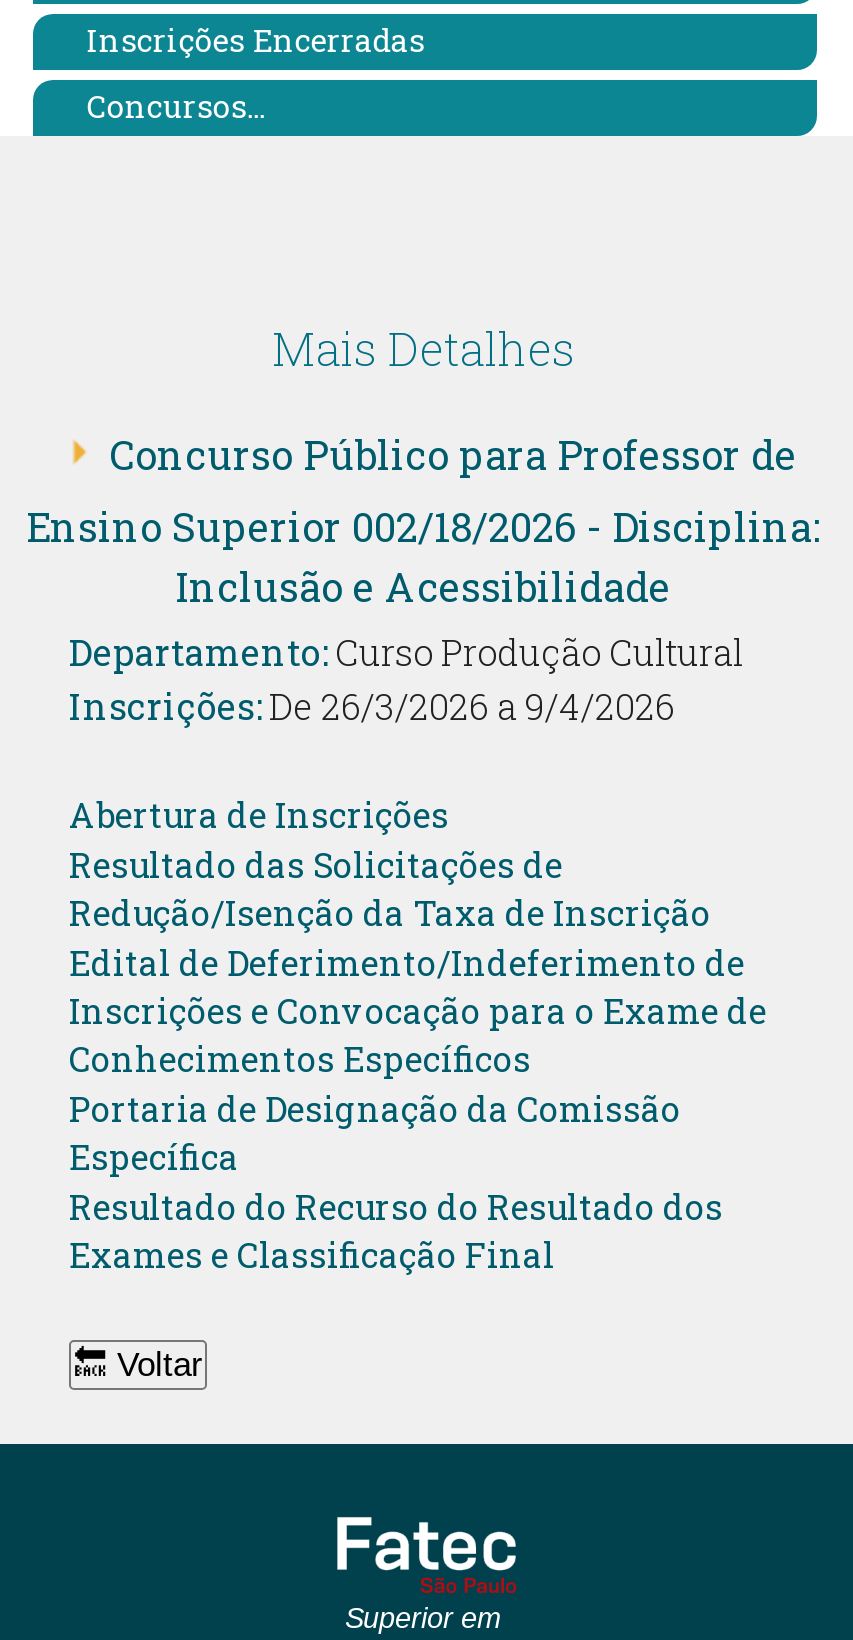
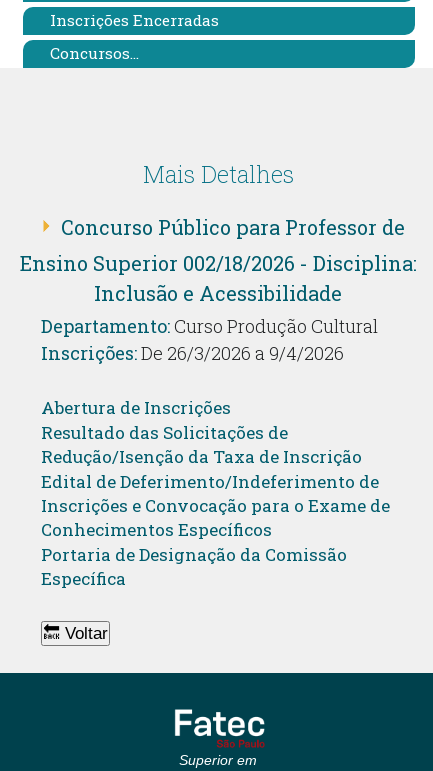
[69,1184,723,1278] Resultado do Recurso do Resultado dos | Exames e Classificação Final -> none

